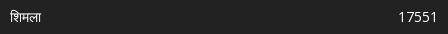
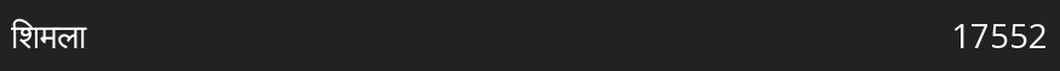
[398,7,438,26] 17551 -> [951,13,1048,58] 17552

